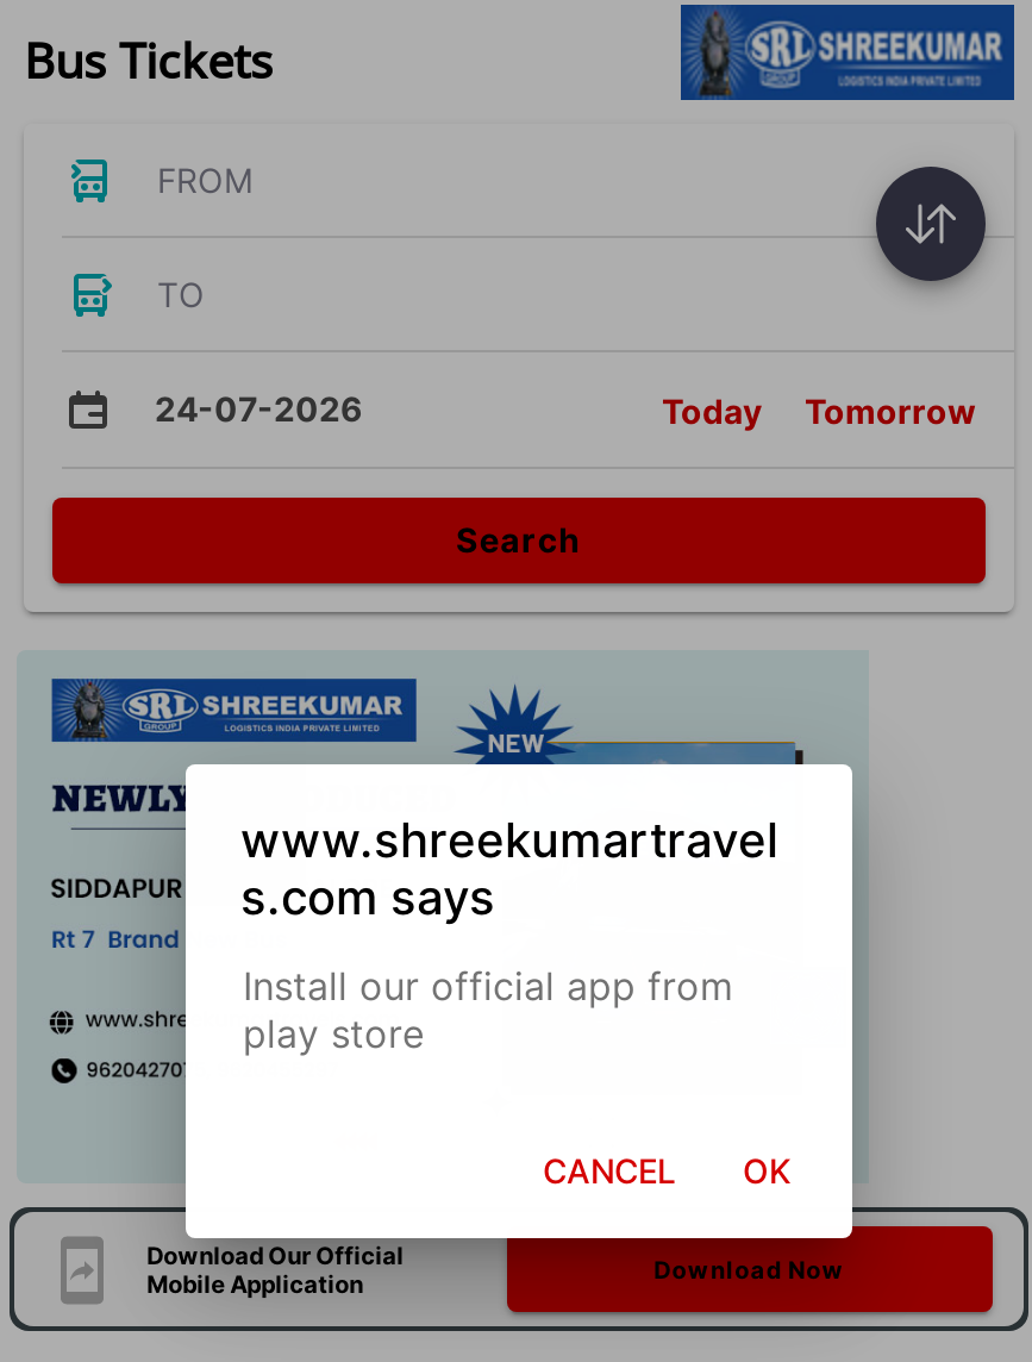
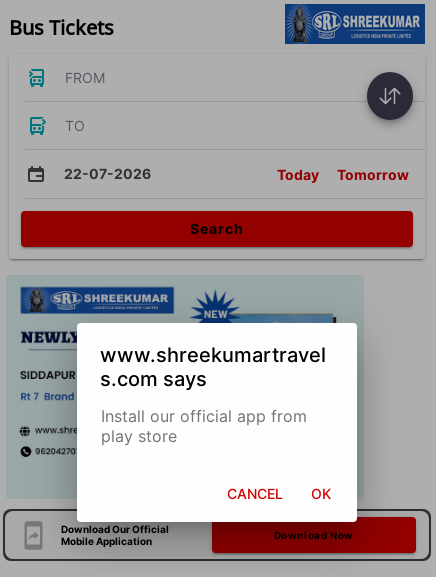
[155,388,362,429] 24-07-2026 -> [64,165,151,182] 22-07-2026

